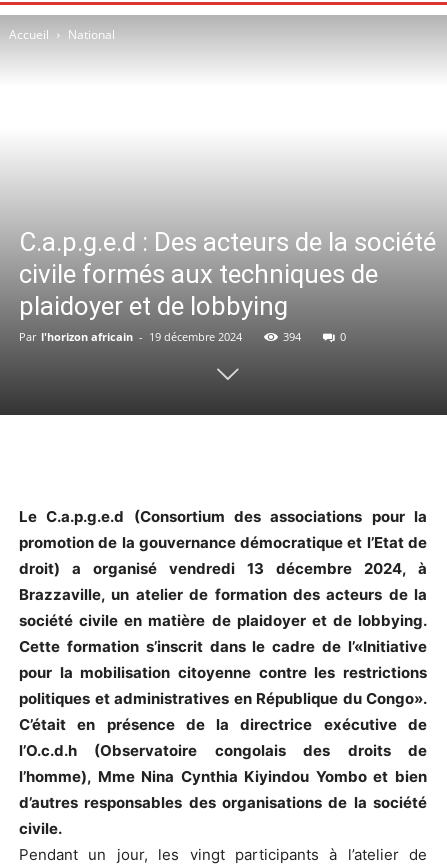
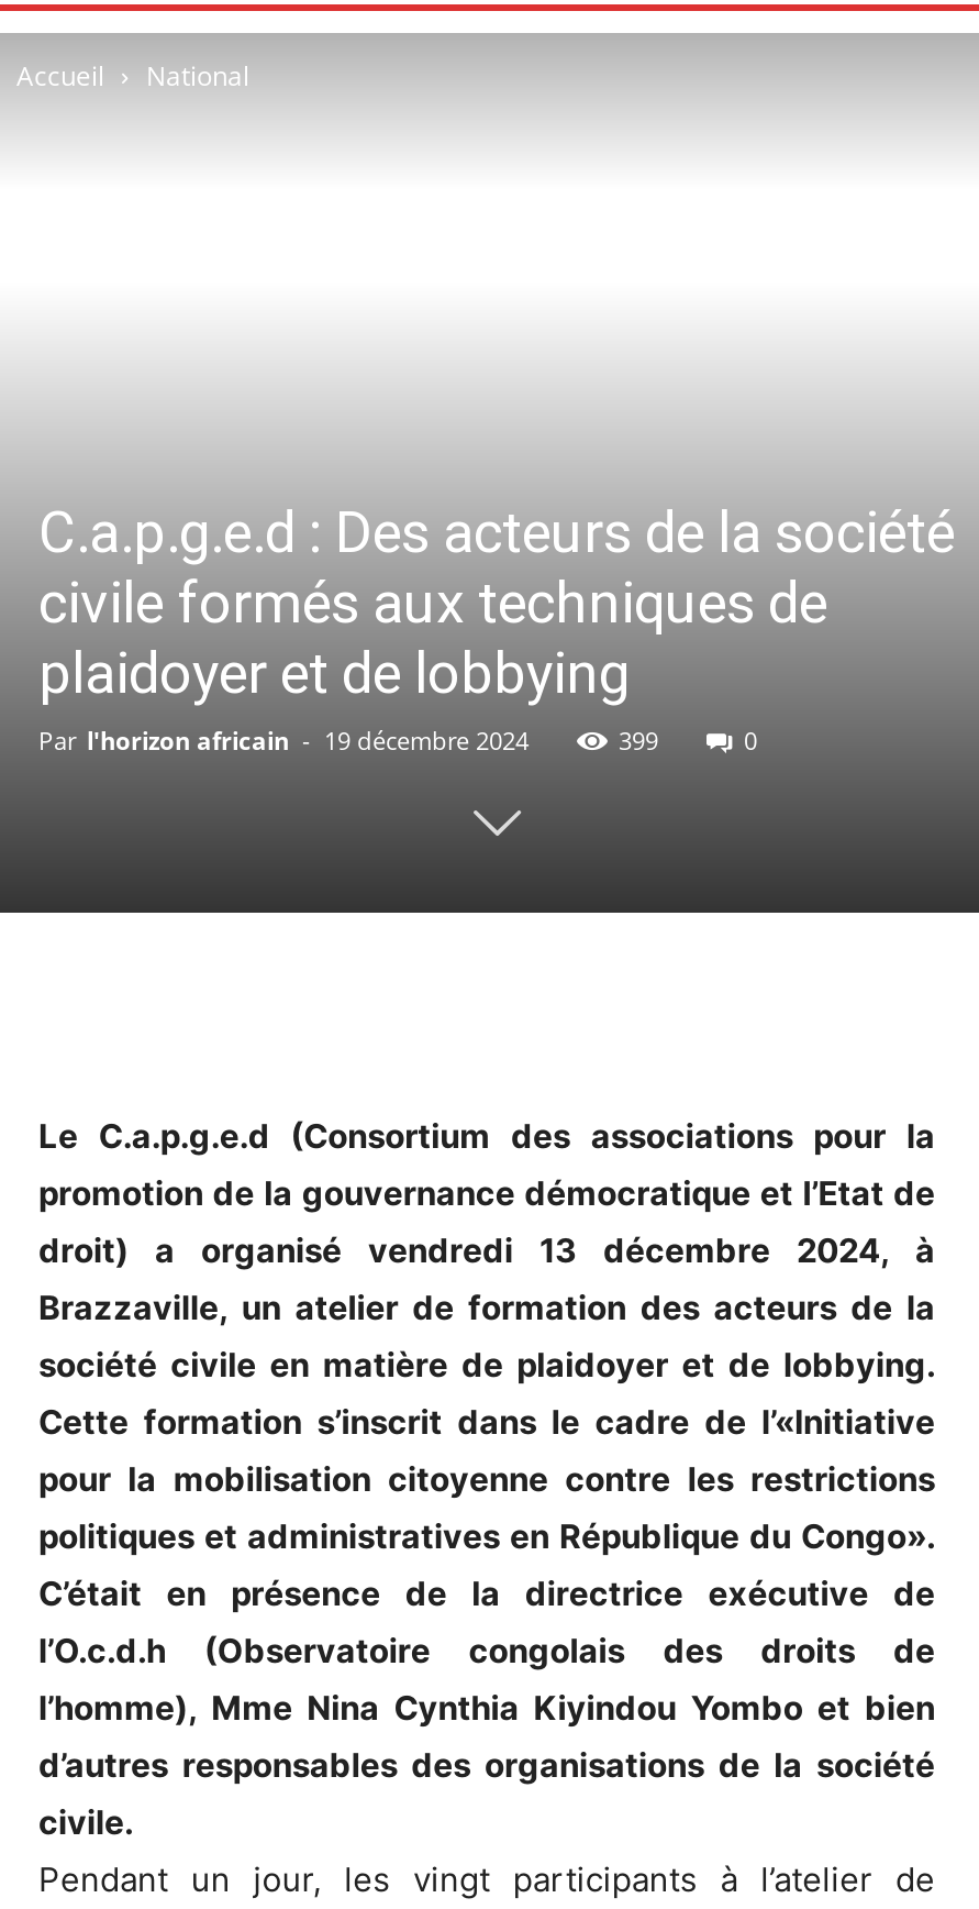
[283,329,301,344] 394 -> [619,724,658,757] 399

